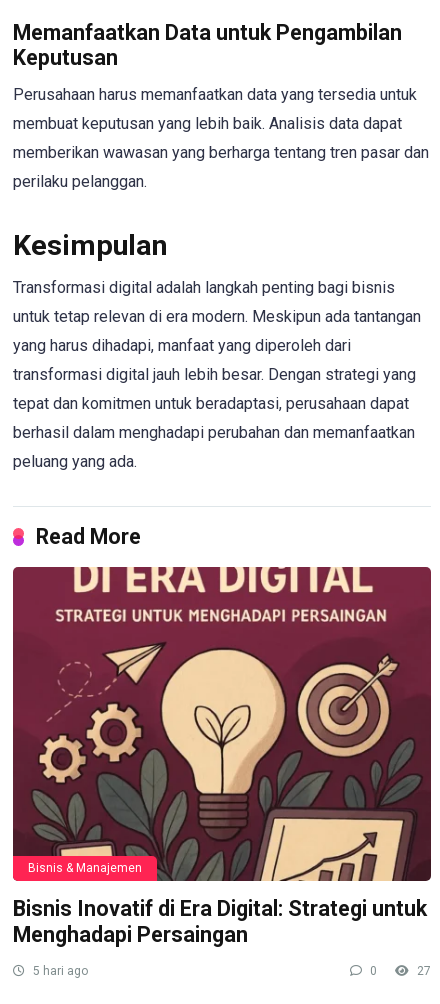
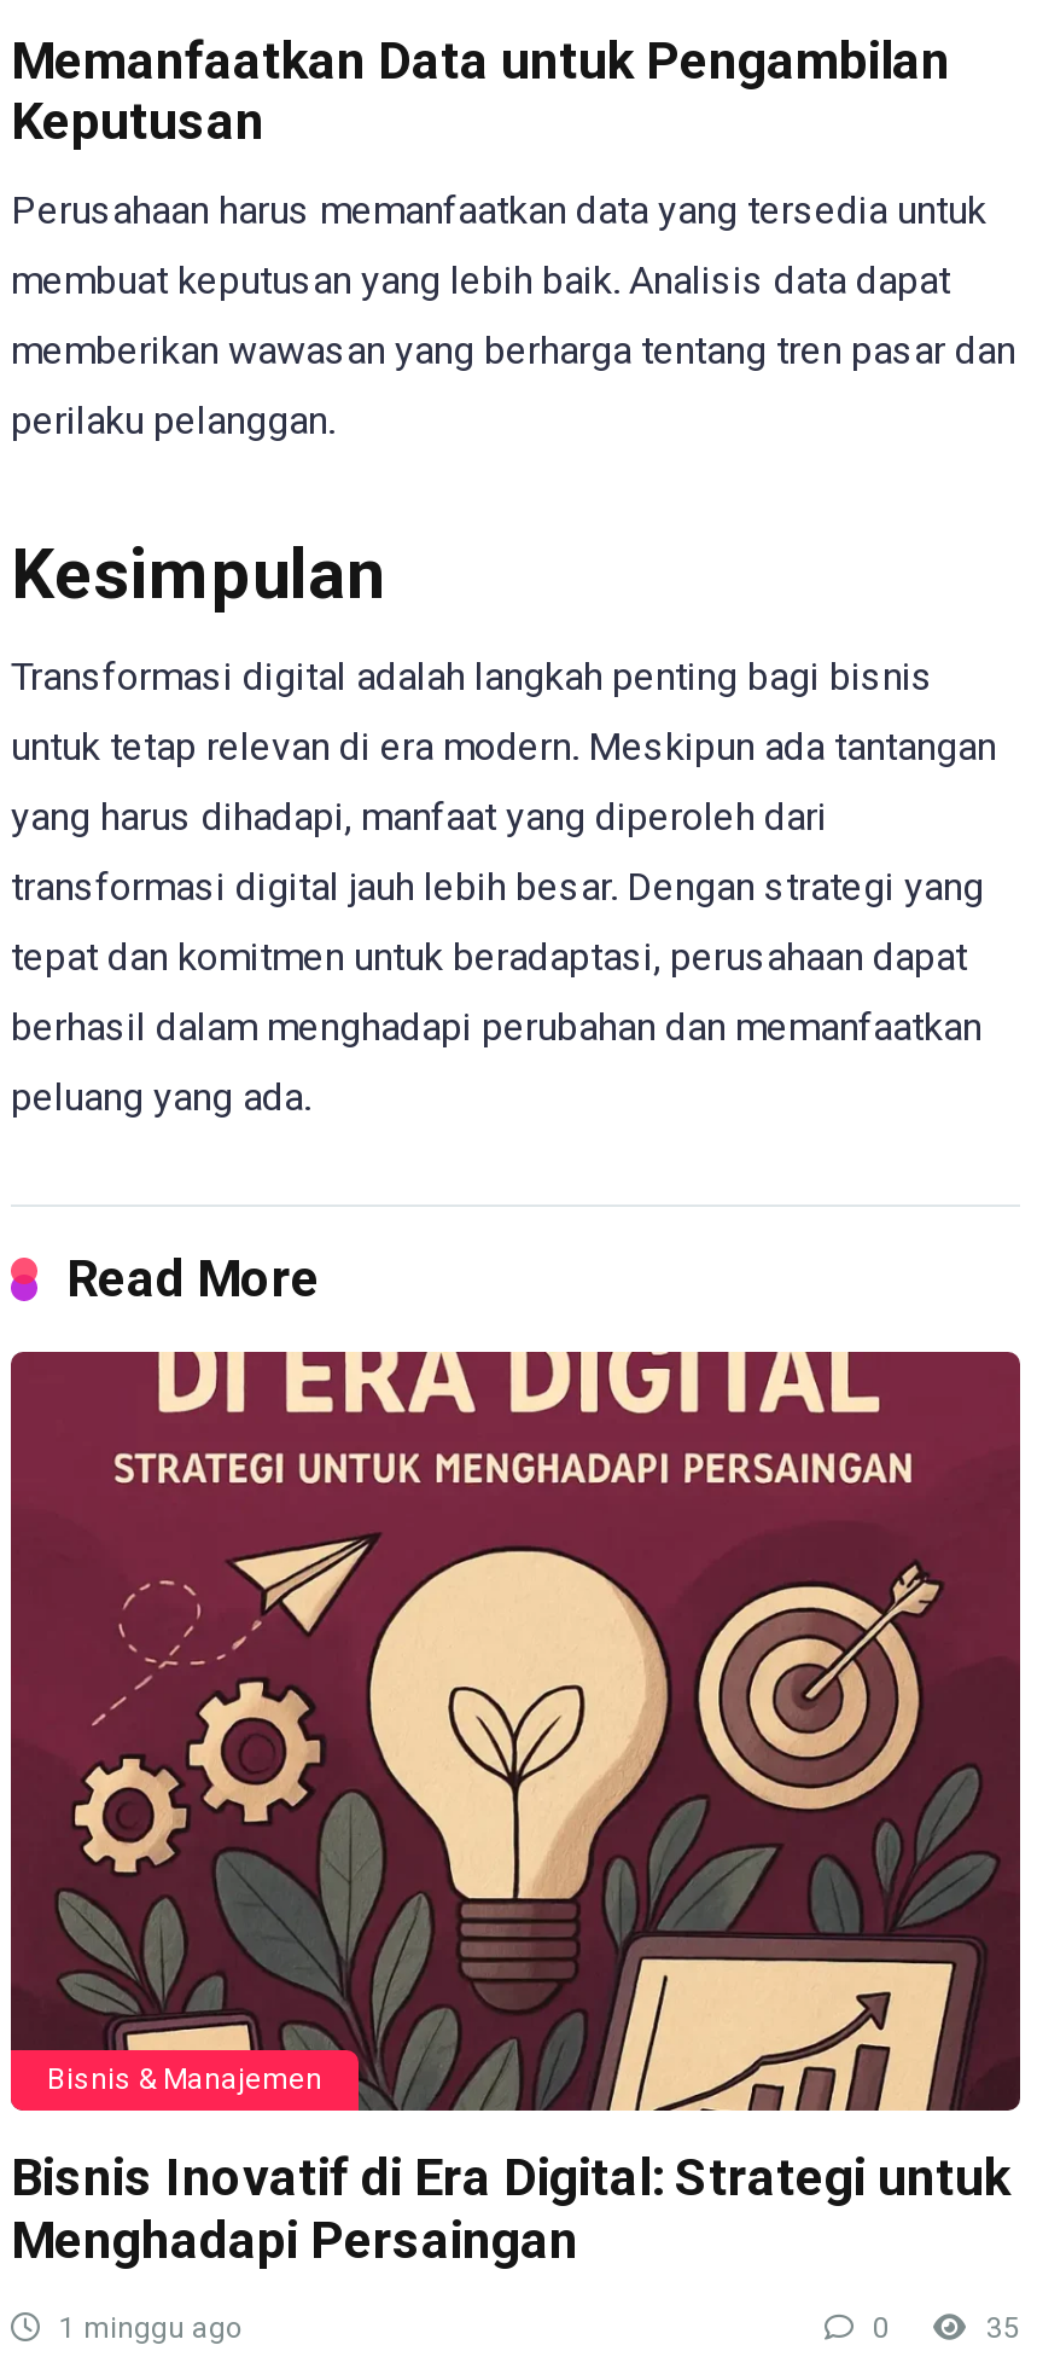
[30,964,88,978] 5 hari ago -> [52,2311,243,2344] 1 minggu ago
[414,964,431,978] 27 -> [979,2311,1020,2344] 35

